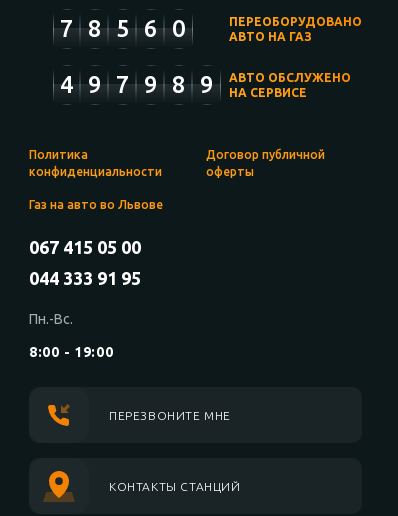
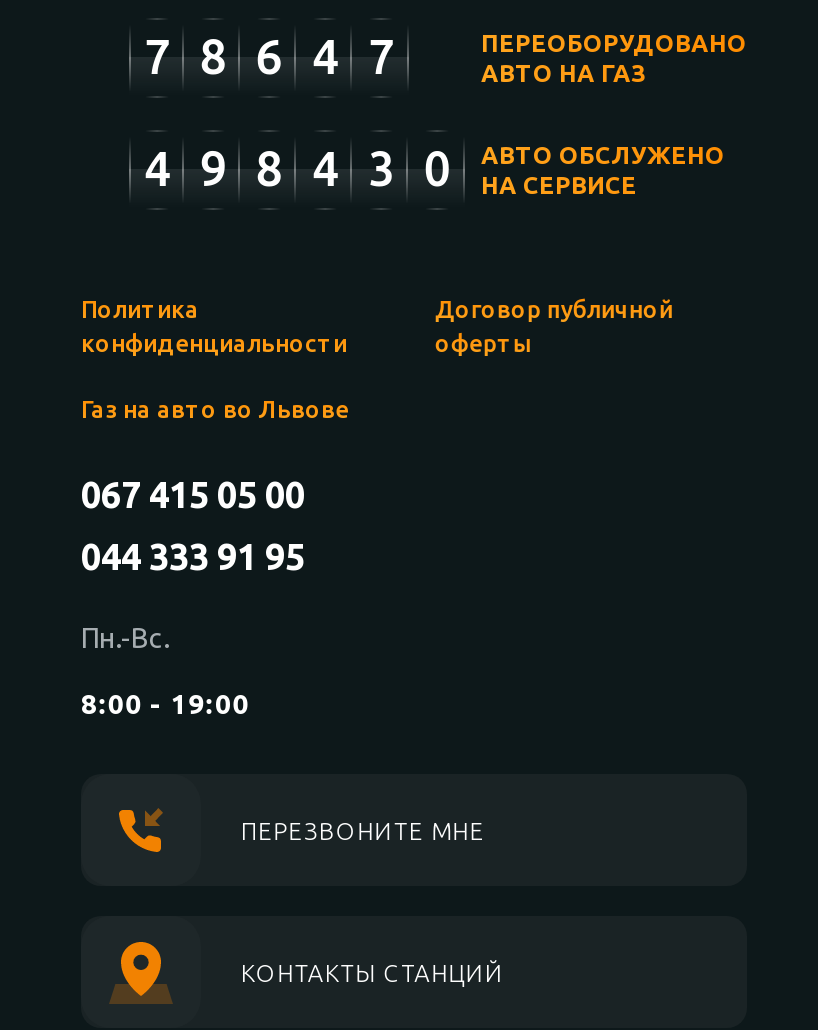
[60,15,186,42] 7 8 5 6 0 -> [144,30,394,84] 7 8 6 4 7
[60,71,351,99] 4 9 7 9 8 9 АВТО ОБСЛУЖЕНО НА СЕРВИСЕ -> [144,142,725,198] 4 9 8 4 3 0 АВТО ОБСЛУЖЕНО НА СЕРВИСЕ

